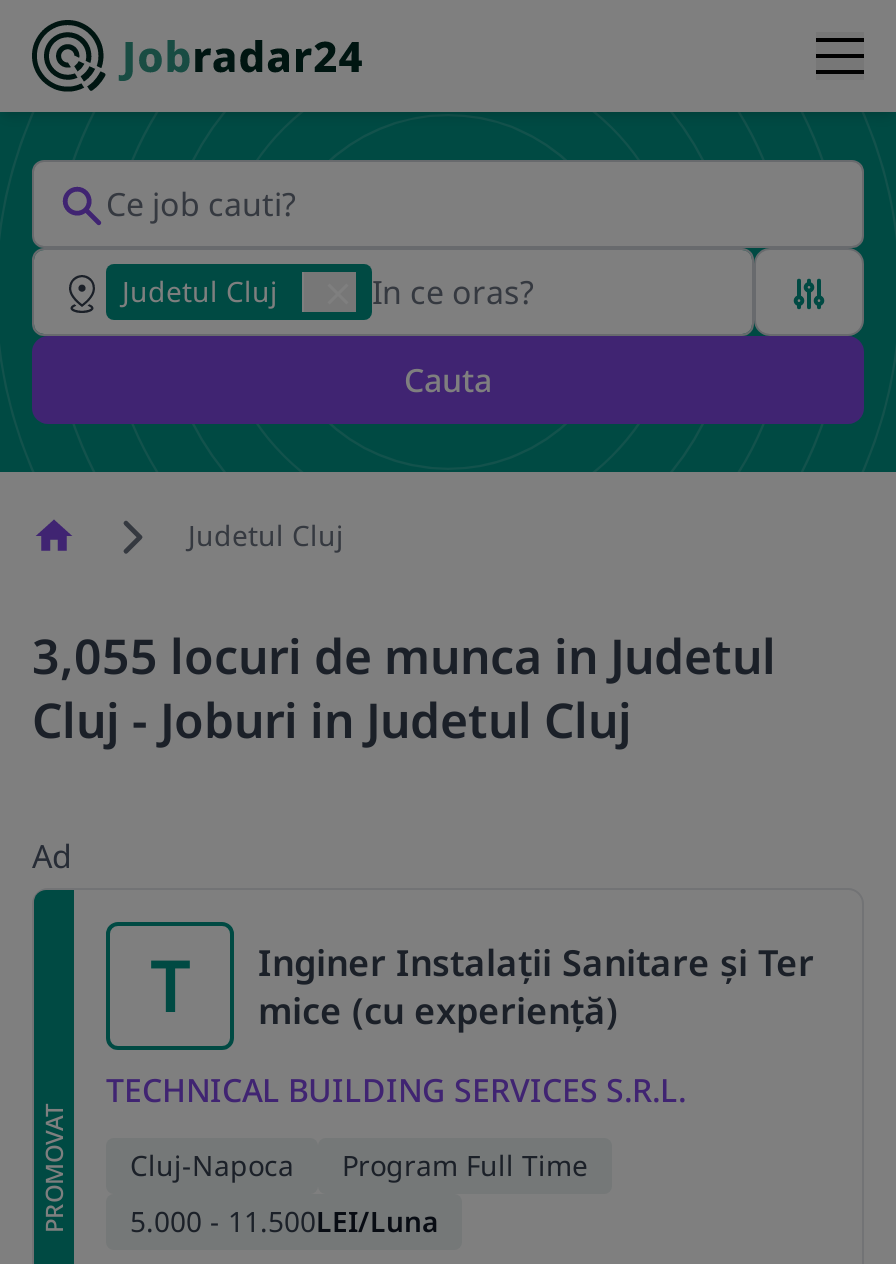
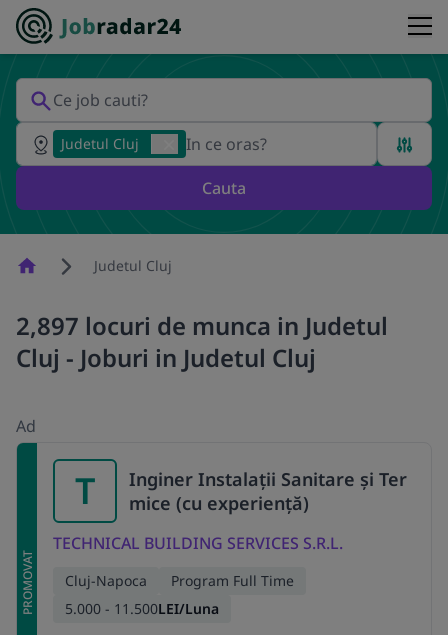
[32,622,776,688] 3,055 locuri de munca in Judetul -> [16,309,388,342] 2,897 locuri de munca in Judetul

